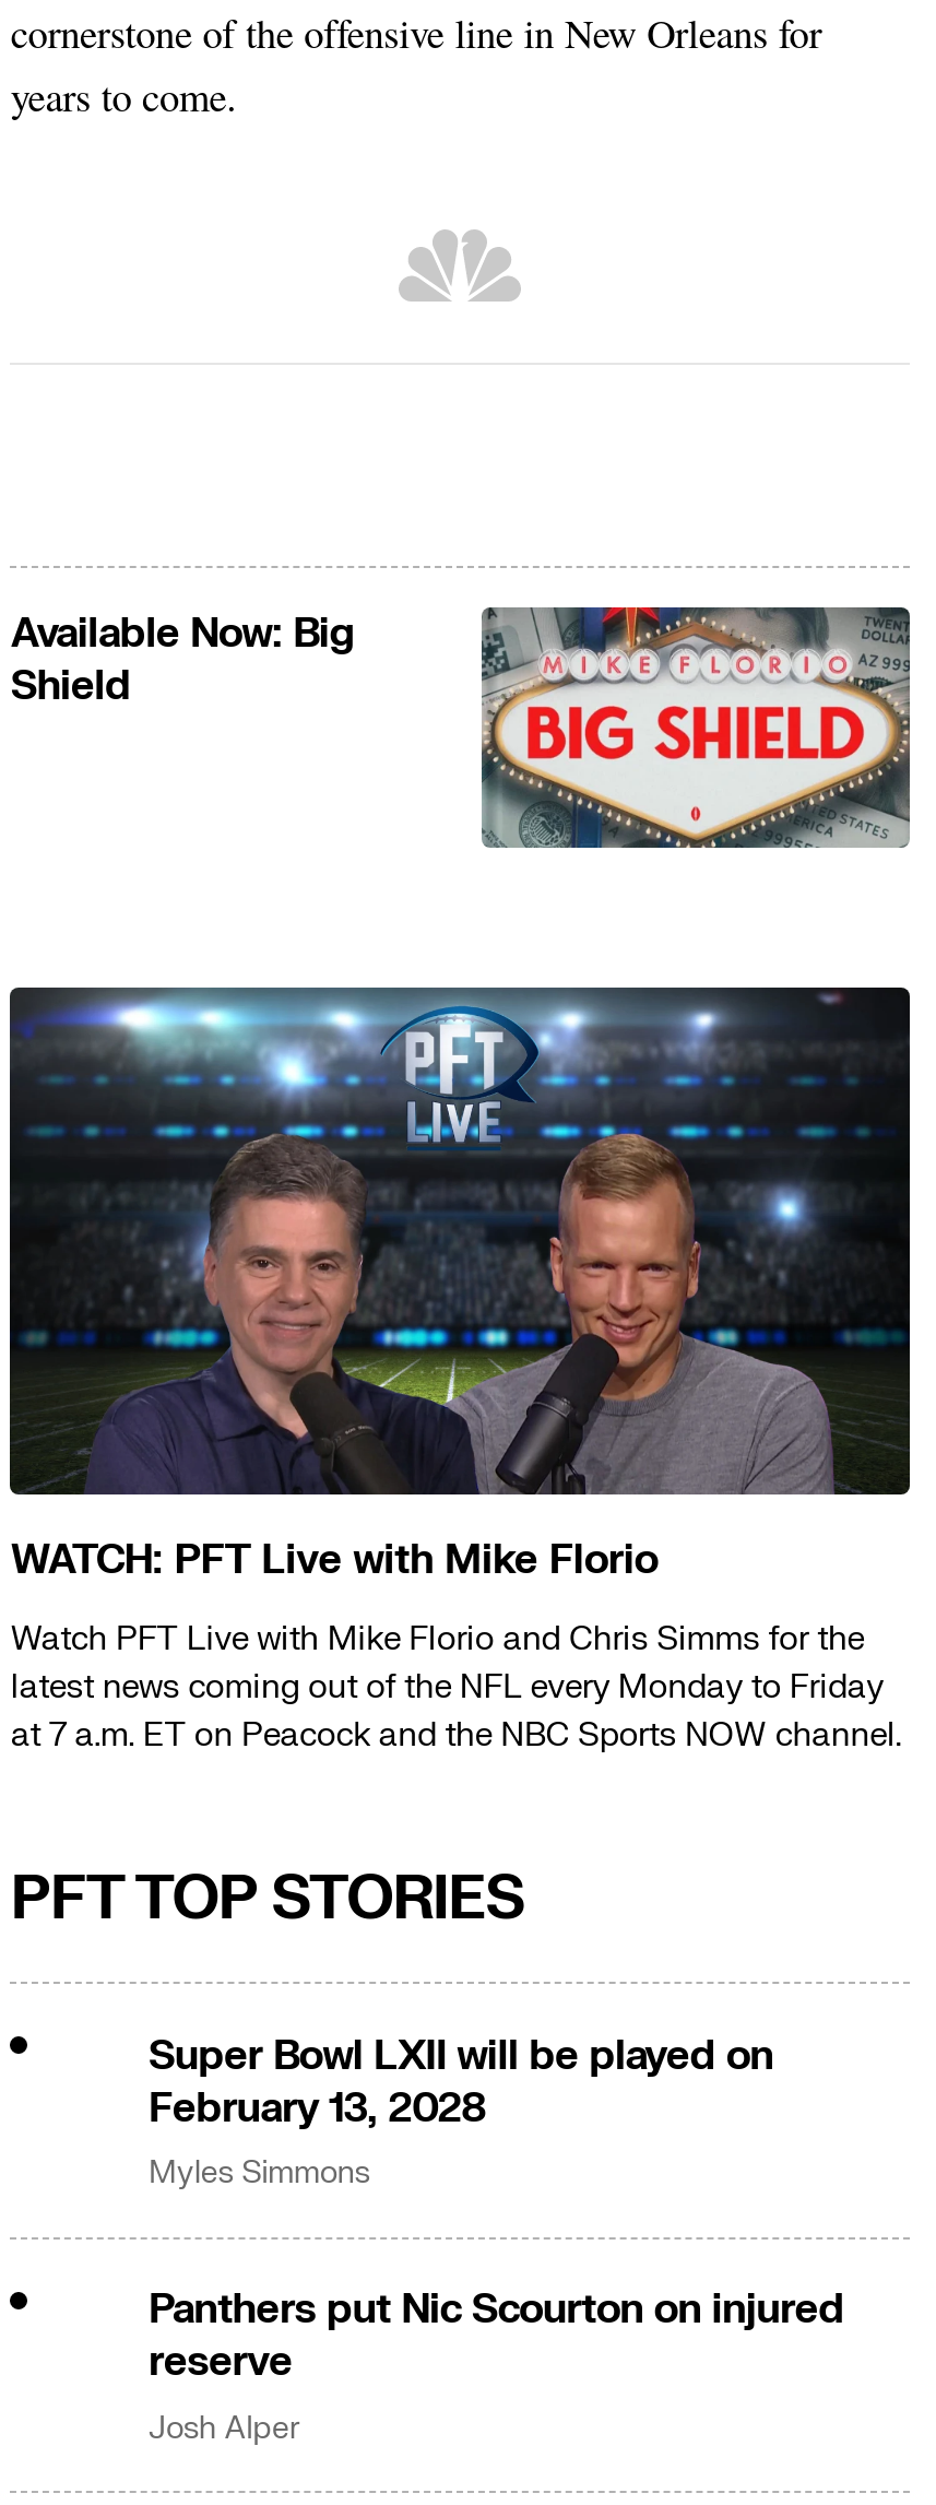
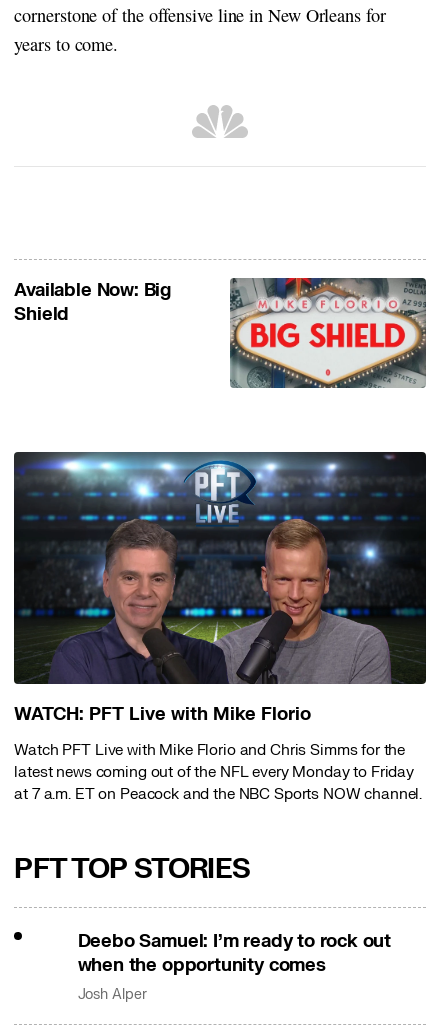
[149,2030,844,2389] Super Bowl LXII will be played on | February 13, 2028 | Myles Simmons | Panthers put Nic Scourton on injured | reserve -> [77,929,391,977] Deebo Samuel: I’m ready to rock out | when the opportunity comes

